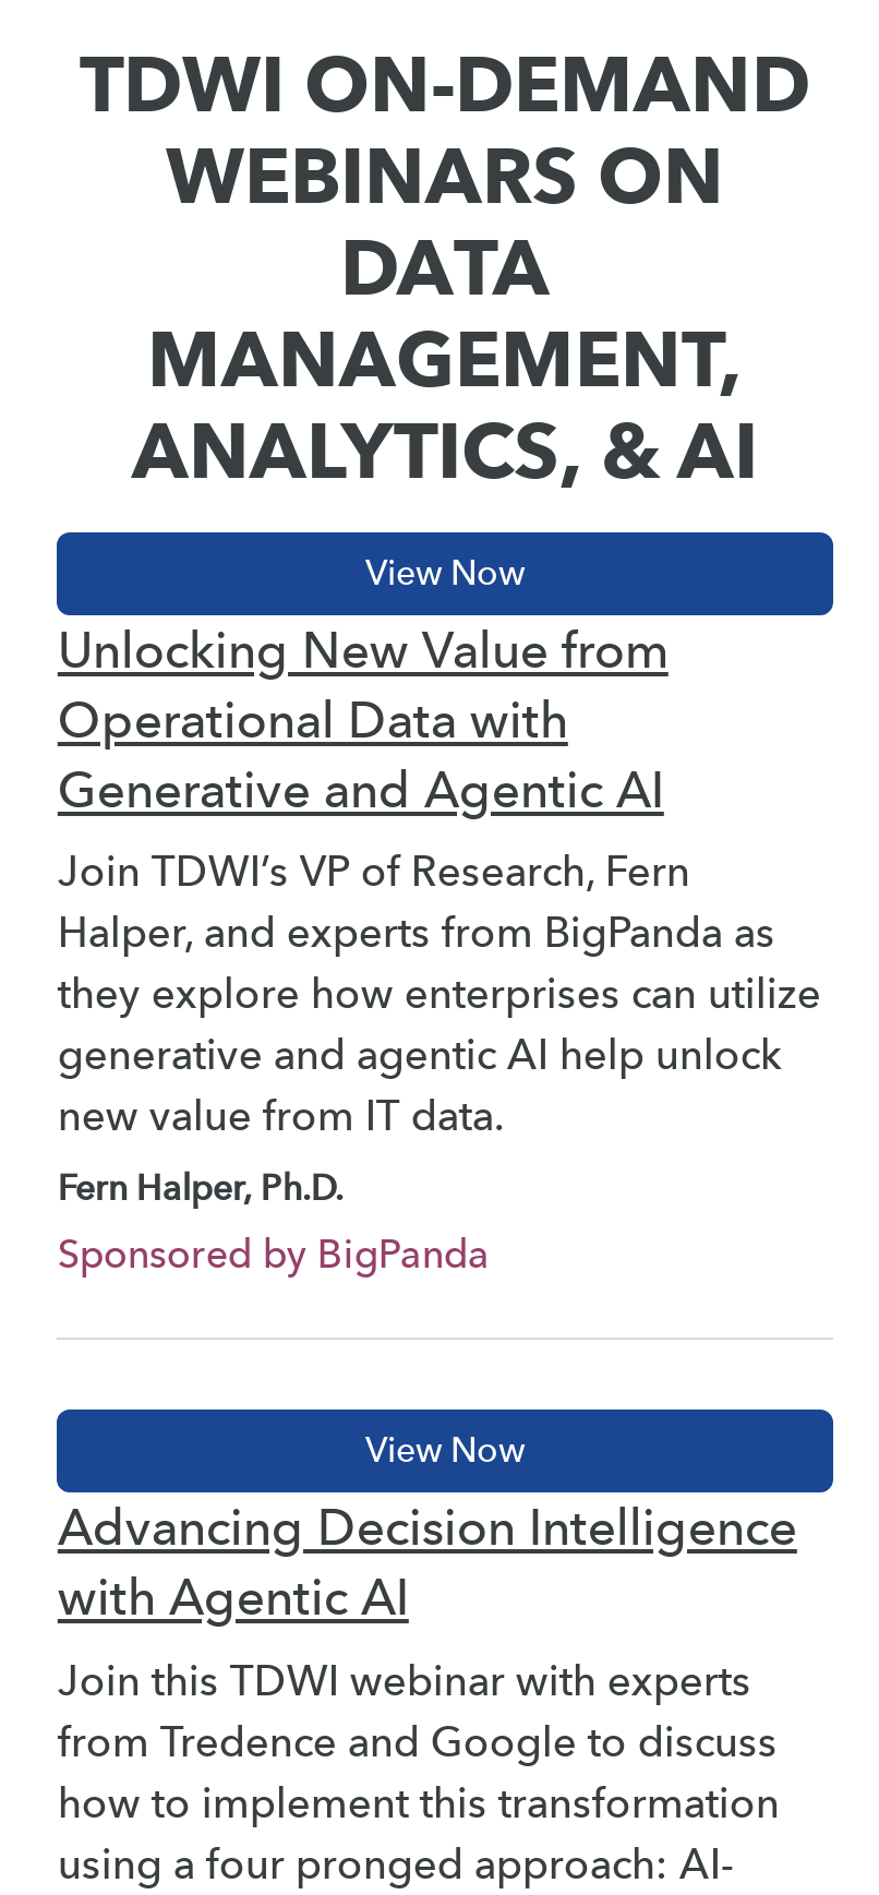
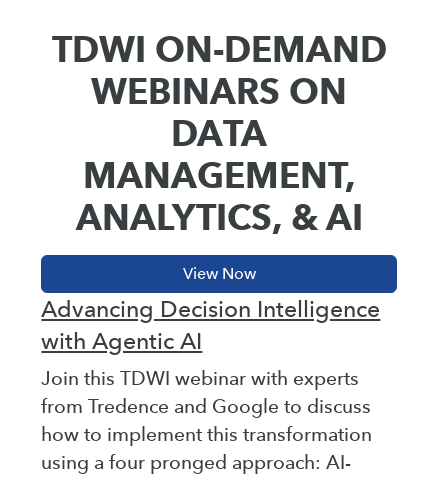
[58,619,821,1279] Unlocking New Value from | Operational Data with | Generative and Agentic AI | Join TDWI’s VP of Research, Fern | Halper, and experts from BigPanda as | they explore how enterprises can utilize | generative and agentic AI help unlock | new value from IT data. | Fern Halper, Ph.D. | Sponsored by BigPanda -> none

